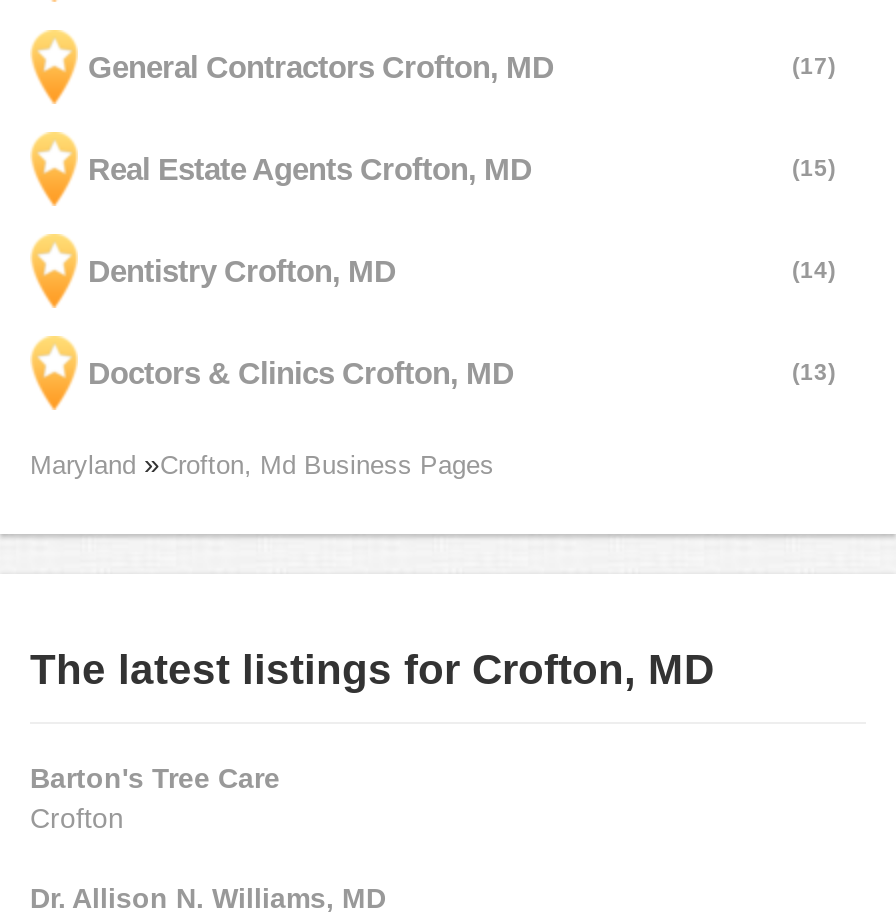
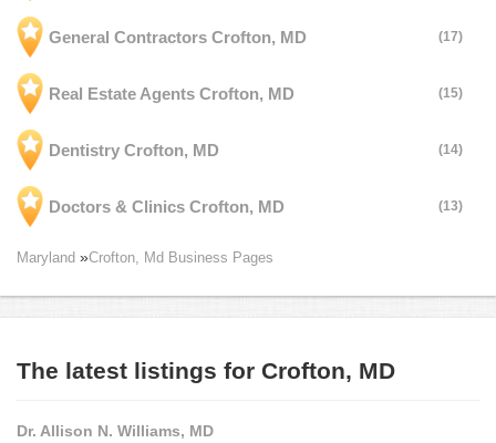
[30,762,280,834] Barton's Tree Care | Crofton -> none

